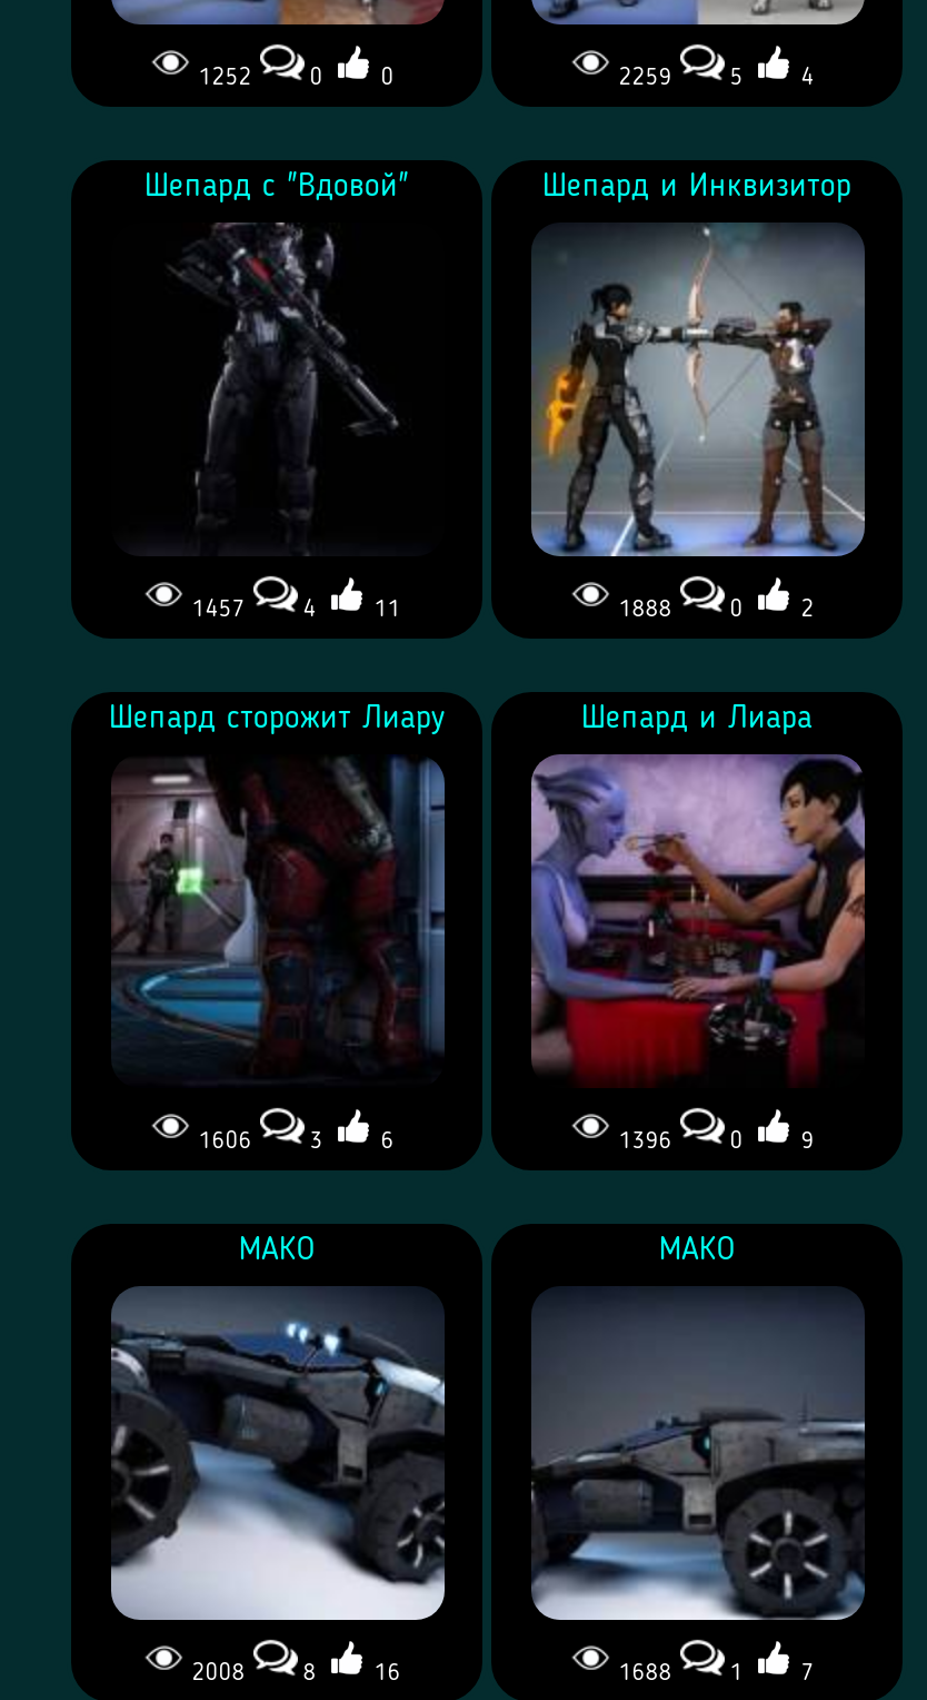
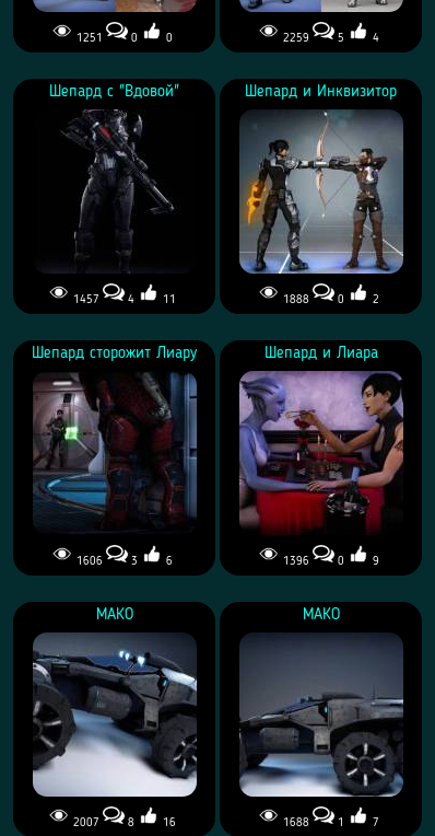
[199,67,252,91] 1252 -> [76,33,102,45] 1251
[192,1662,246,1687] 2008 -> [73,817,99,829] 2007

